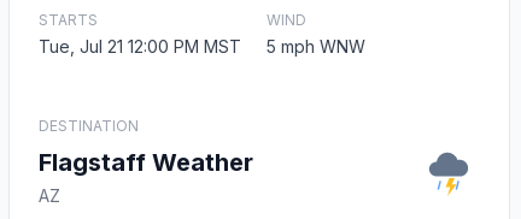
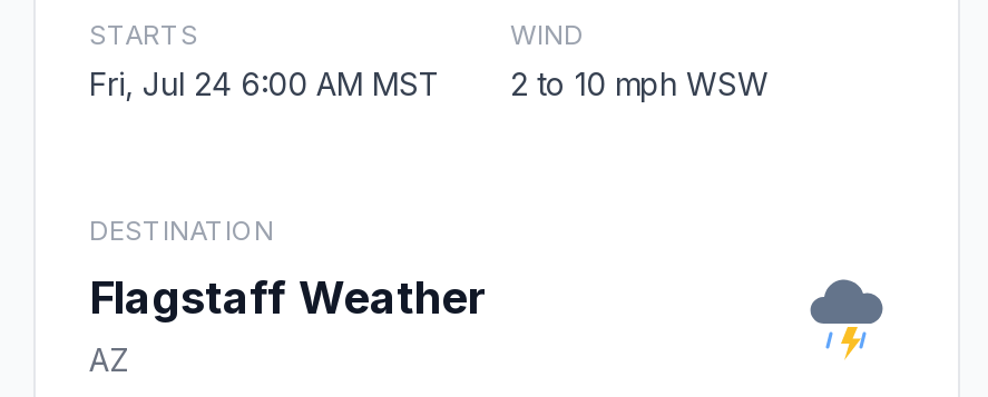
[39,36,241,57] Tue, Jul 21 12:00 PM MST -> [89,65,441,103] Fri, Jul 24 6:00 AM MST
[267,36,365,57] 5 mph WNW -> [510,65,769,103] 2 to 10 mph WSW

